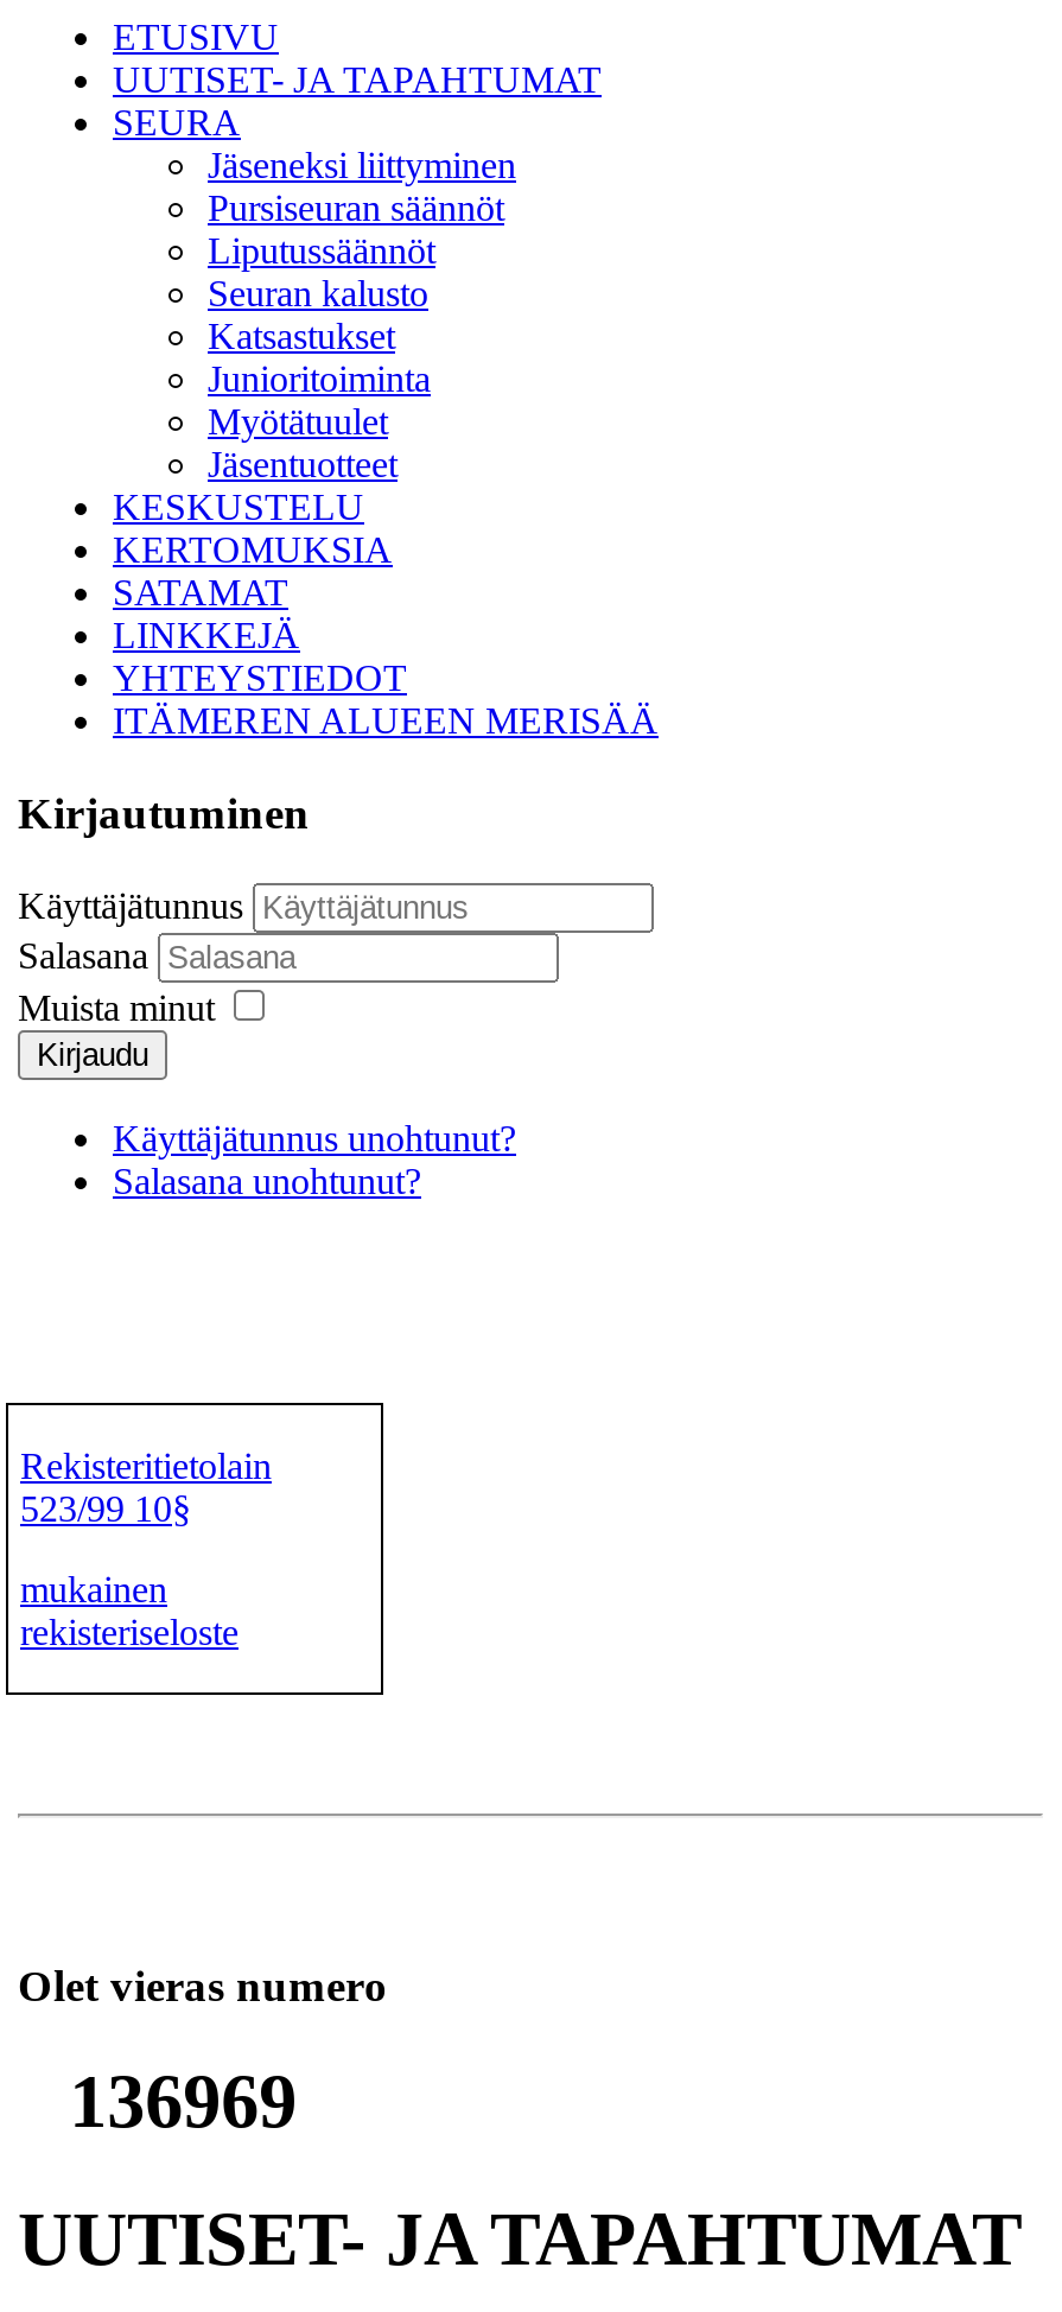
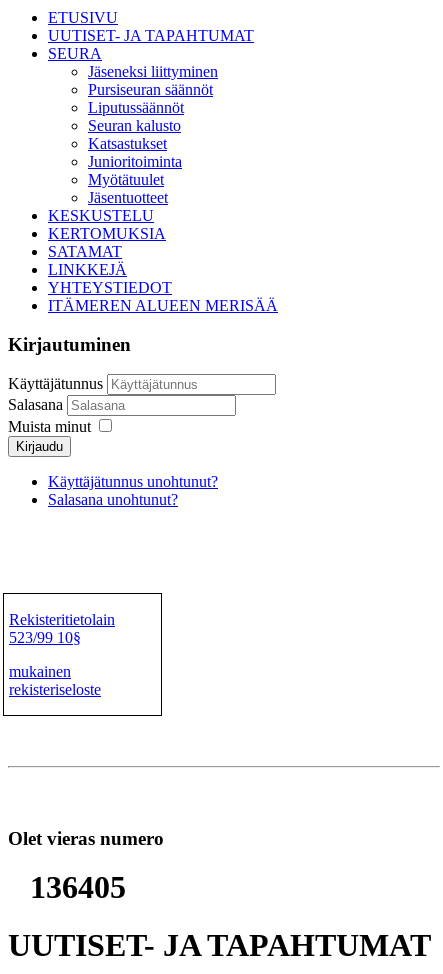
[69,2058,297,2143] 136969 -> [30,869,126,905] 136405

